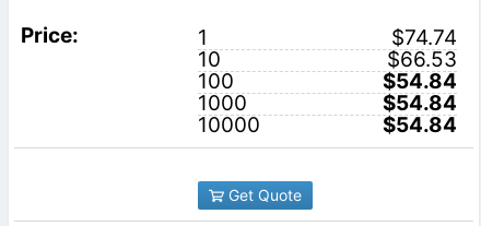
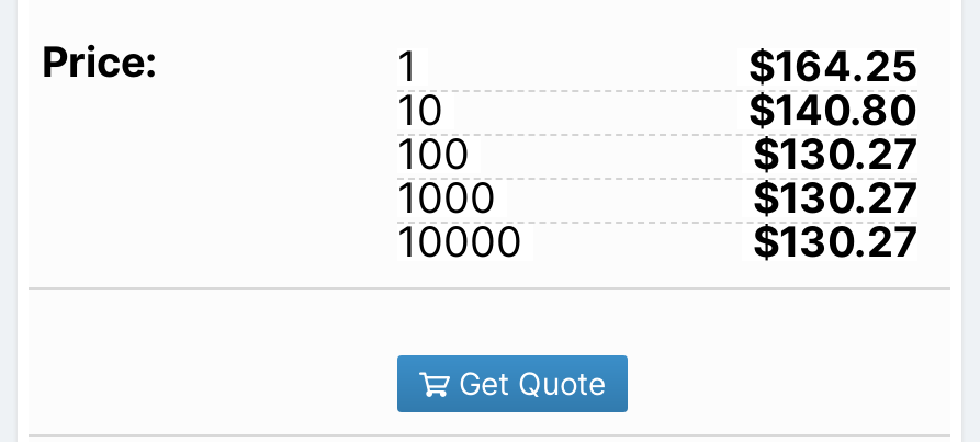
[391,25,457,50] $74.74 -> [748,42,917,93] $164.25
[387,47,457,72] $66.53 -> [748,86,917,136] $140.80
[383,69,457,94] $54.84 -> [753,130,917,180] $130.27
[383,91,457,116] $54.84 -> [753,174,917,224] $130.27
[383,113,457,138] $54.84 -> [753,218,917,268] $130.27

